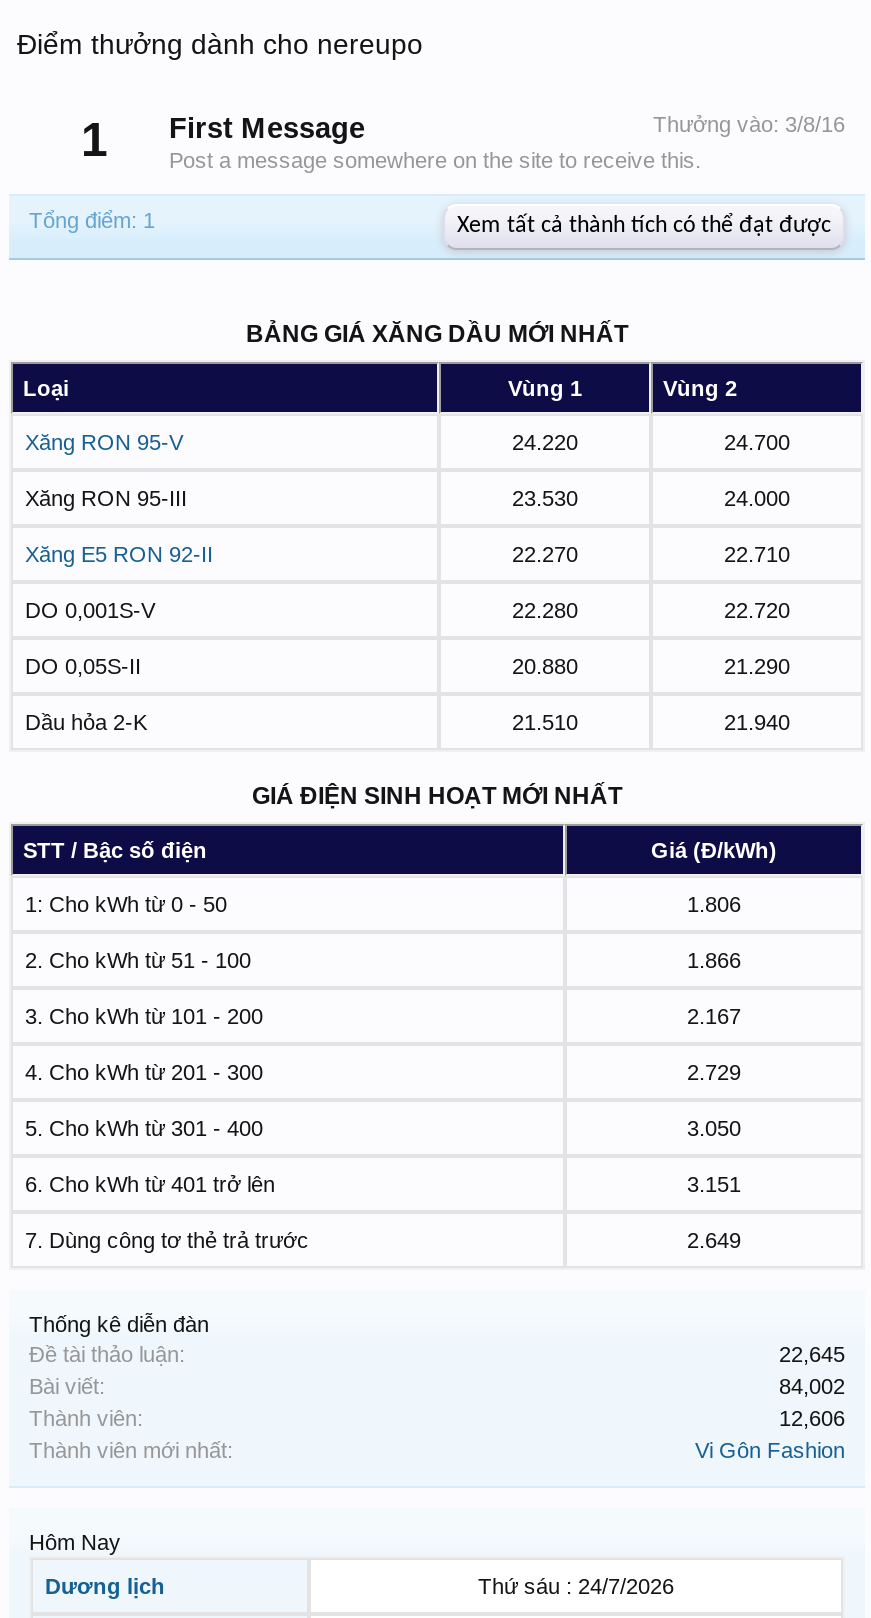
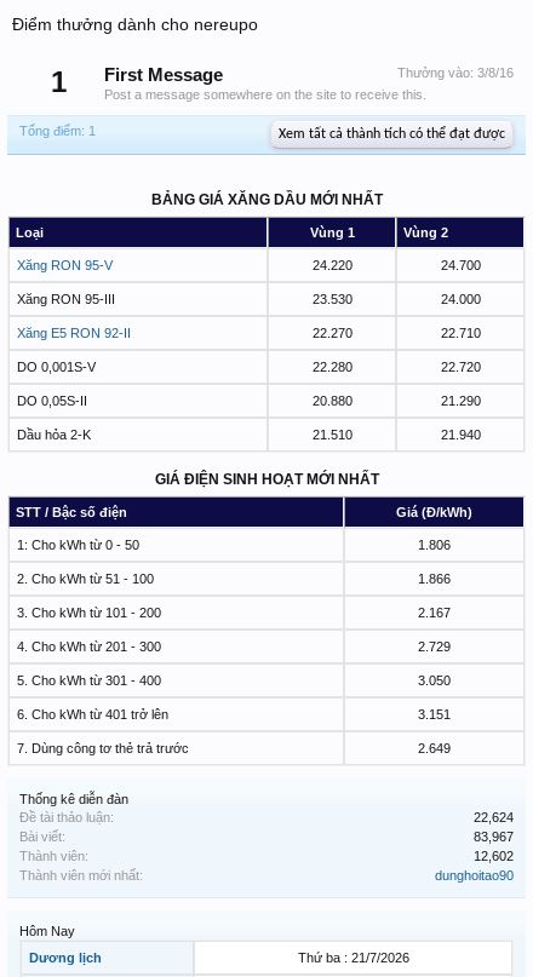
[779,1342,845,1366] 22,645 -> [474,810,514,825] 22,624
[779,1374,845,1398] 84,002 -> [474,830,514,844] 83,967
[779,1406,845,1430] 12,606 -> [474,849,514,863] 12,602
[695,1438,845,1462] Vi Gôn Fashion -> [435,868,514,883] dunghoitao90
[478,1574,674,1598] Thứ sáu : 24/7/2026 -> [297,951,409,965] Thứ ba : 21/7/2026

